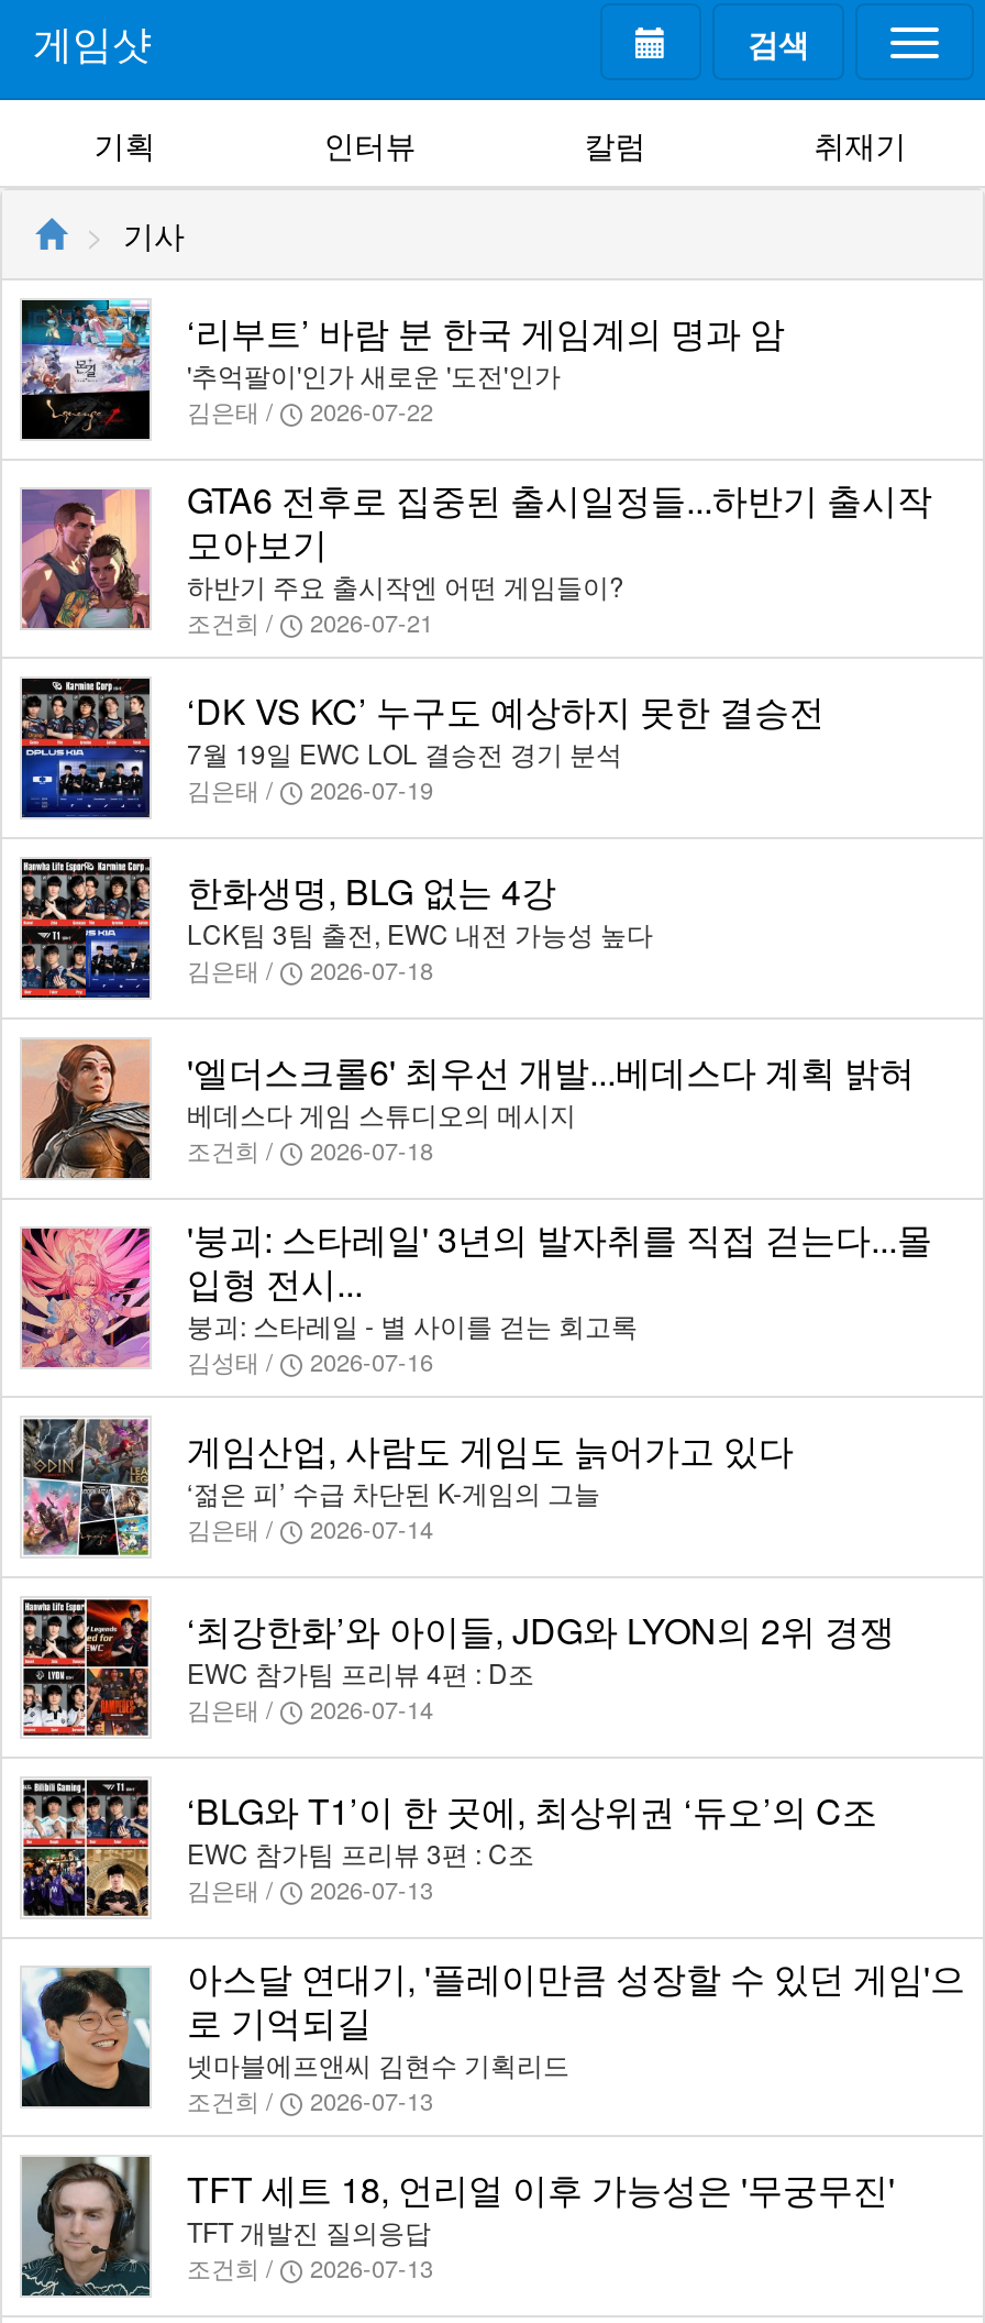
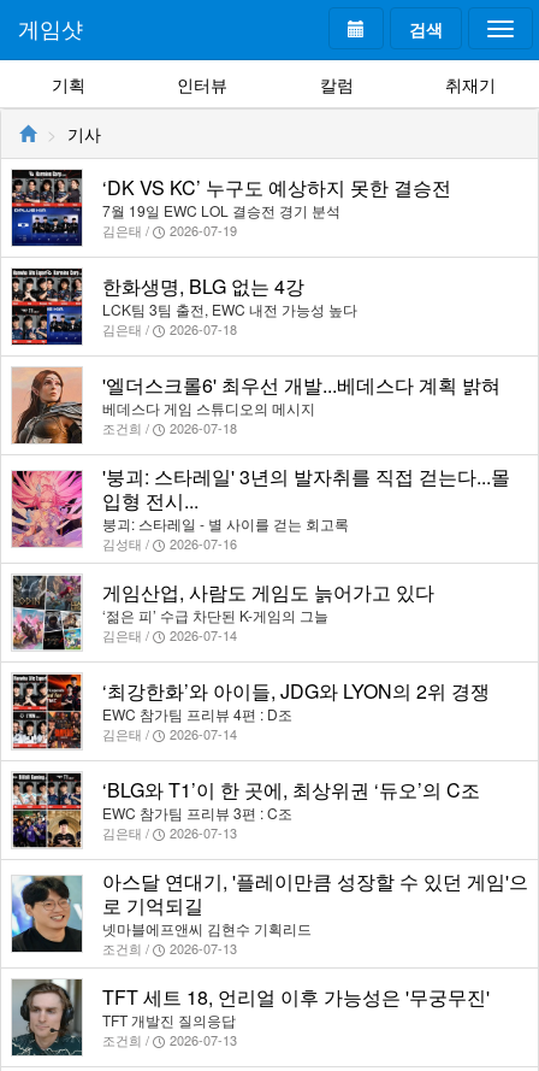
[20,298,932,639] [image] | ‘리부트’ 바람 분 한국 게임계의 명과 암 | '추억팔이'인가 새로운 '도전'인가 | 김은태 / | 2026-07-22 | GTA6 전후로 집중된 출시일정들...하반기 출시작 | 모아보기 | 하반기 주요 출시작엔 어떤 게임들이? | 조건희 / | 2026-07-21 -> none
[20,487,152,630] [image] -> none

